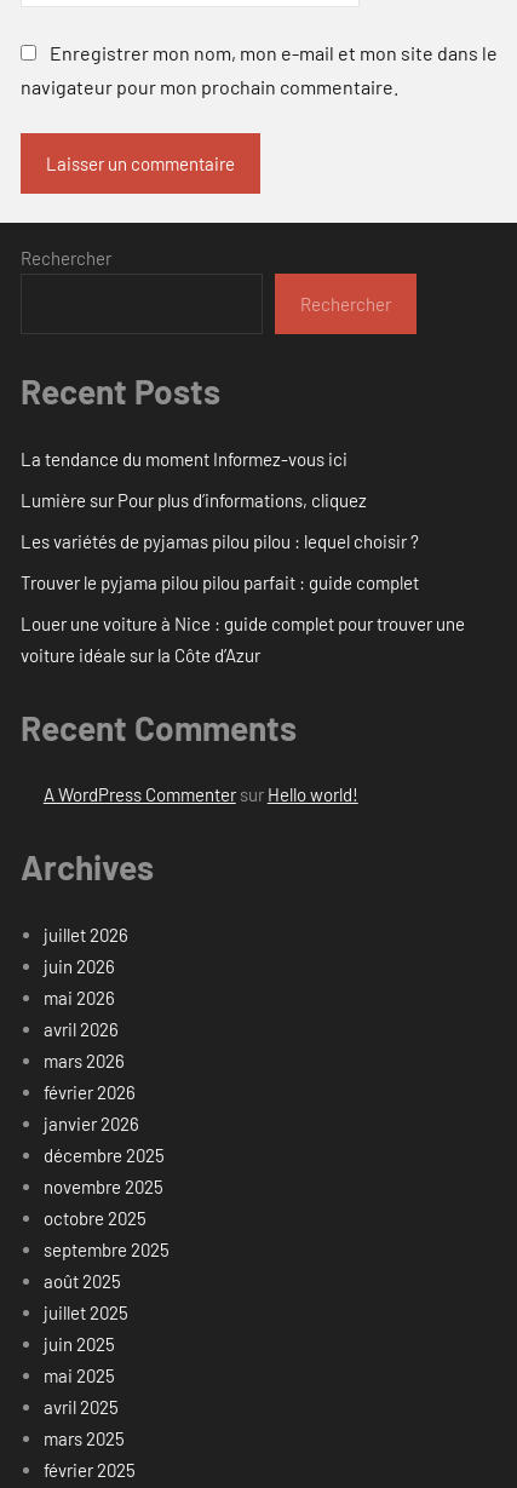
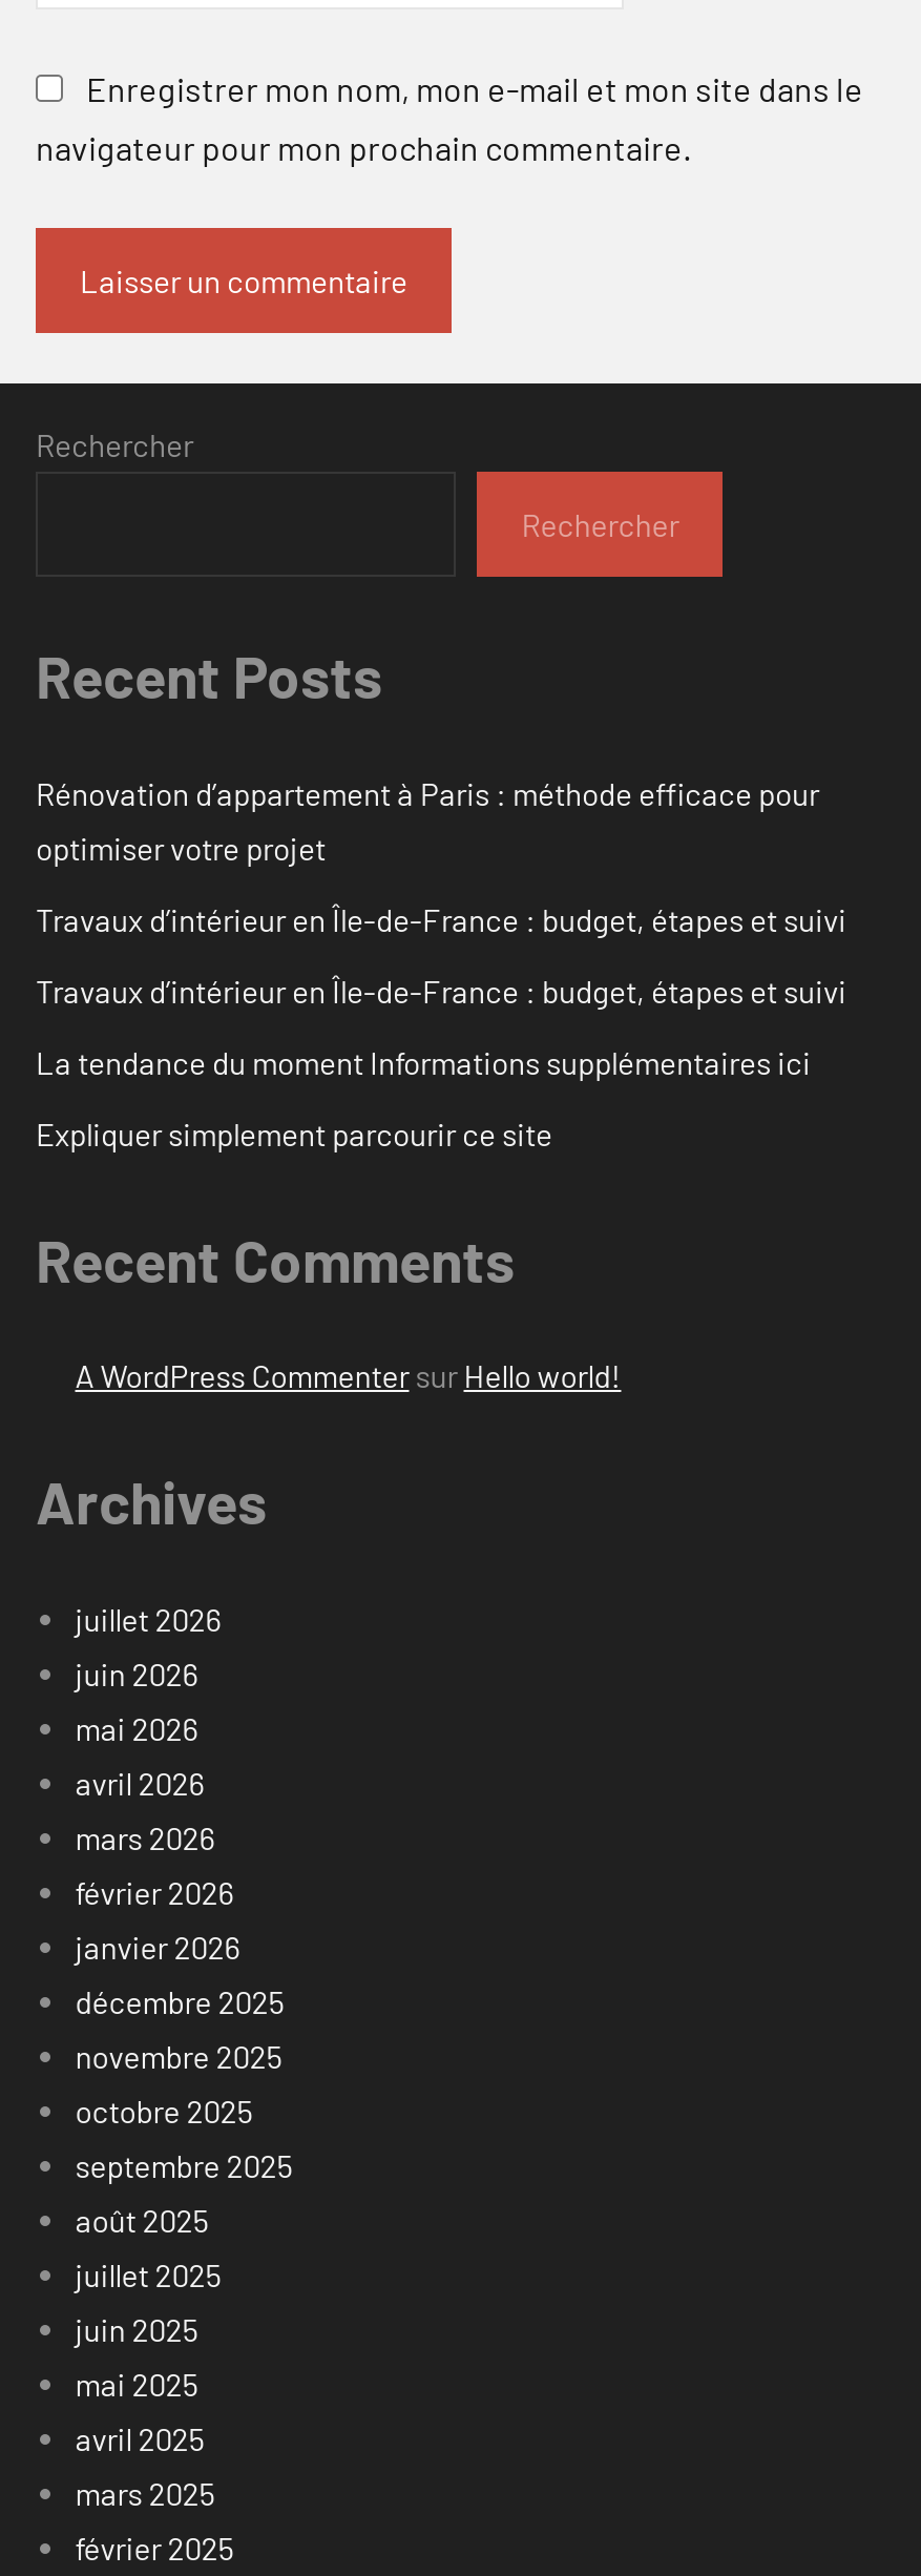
[21,448,347,470] La tendance du moment Informez-vous ici -> [36,774,819,866] Rénovation d’appartement à Paris : méthode efficace pour | optimiser votre projet
[21,489,367,511] Lumière sur Pour plus d’informations, cliquez -> [36,900,846,938] Travaux d’intérieur en Île-de-France : budget, étapes et suivi
[21,530,419,552] Les variétés de pyjamas pilou pilou : lequel choisir ? -> [36,971,846,1009] Travaux d’intérieur en Île-de-France : budget, étapes et suivi
[21,571,419,593] Trouver le pyjama pilou pilou parfait : guide complet -> [36,1043,811,1081] La tendance du moment Informations supplémentaires ici
[21,612,465,666] Louer une voiture à Nice : guide complet pour trouver une | voiture idéale sur la Côte d’Azur -> [36,1114,552,1152] Expliquer simplement parcourir ce site

